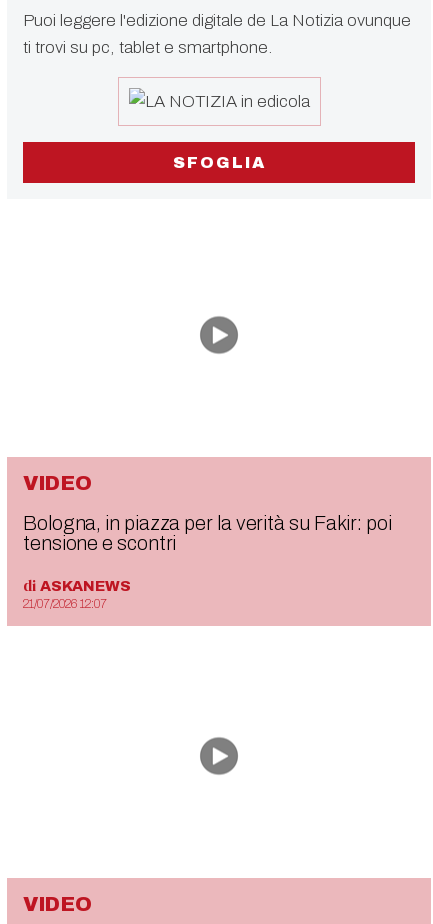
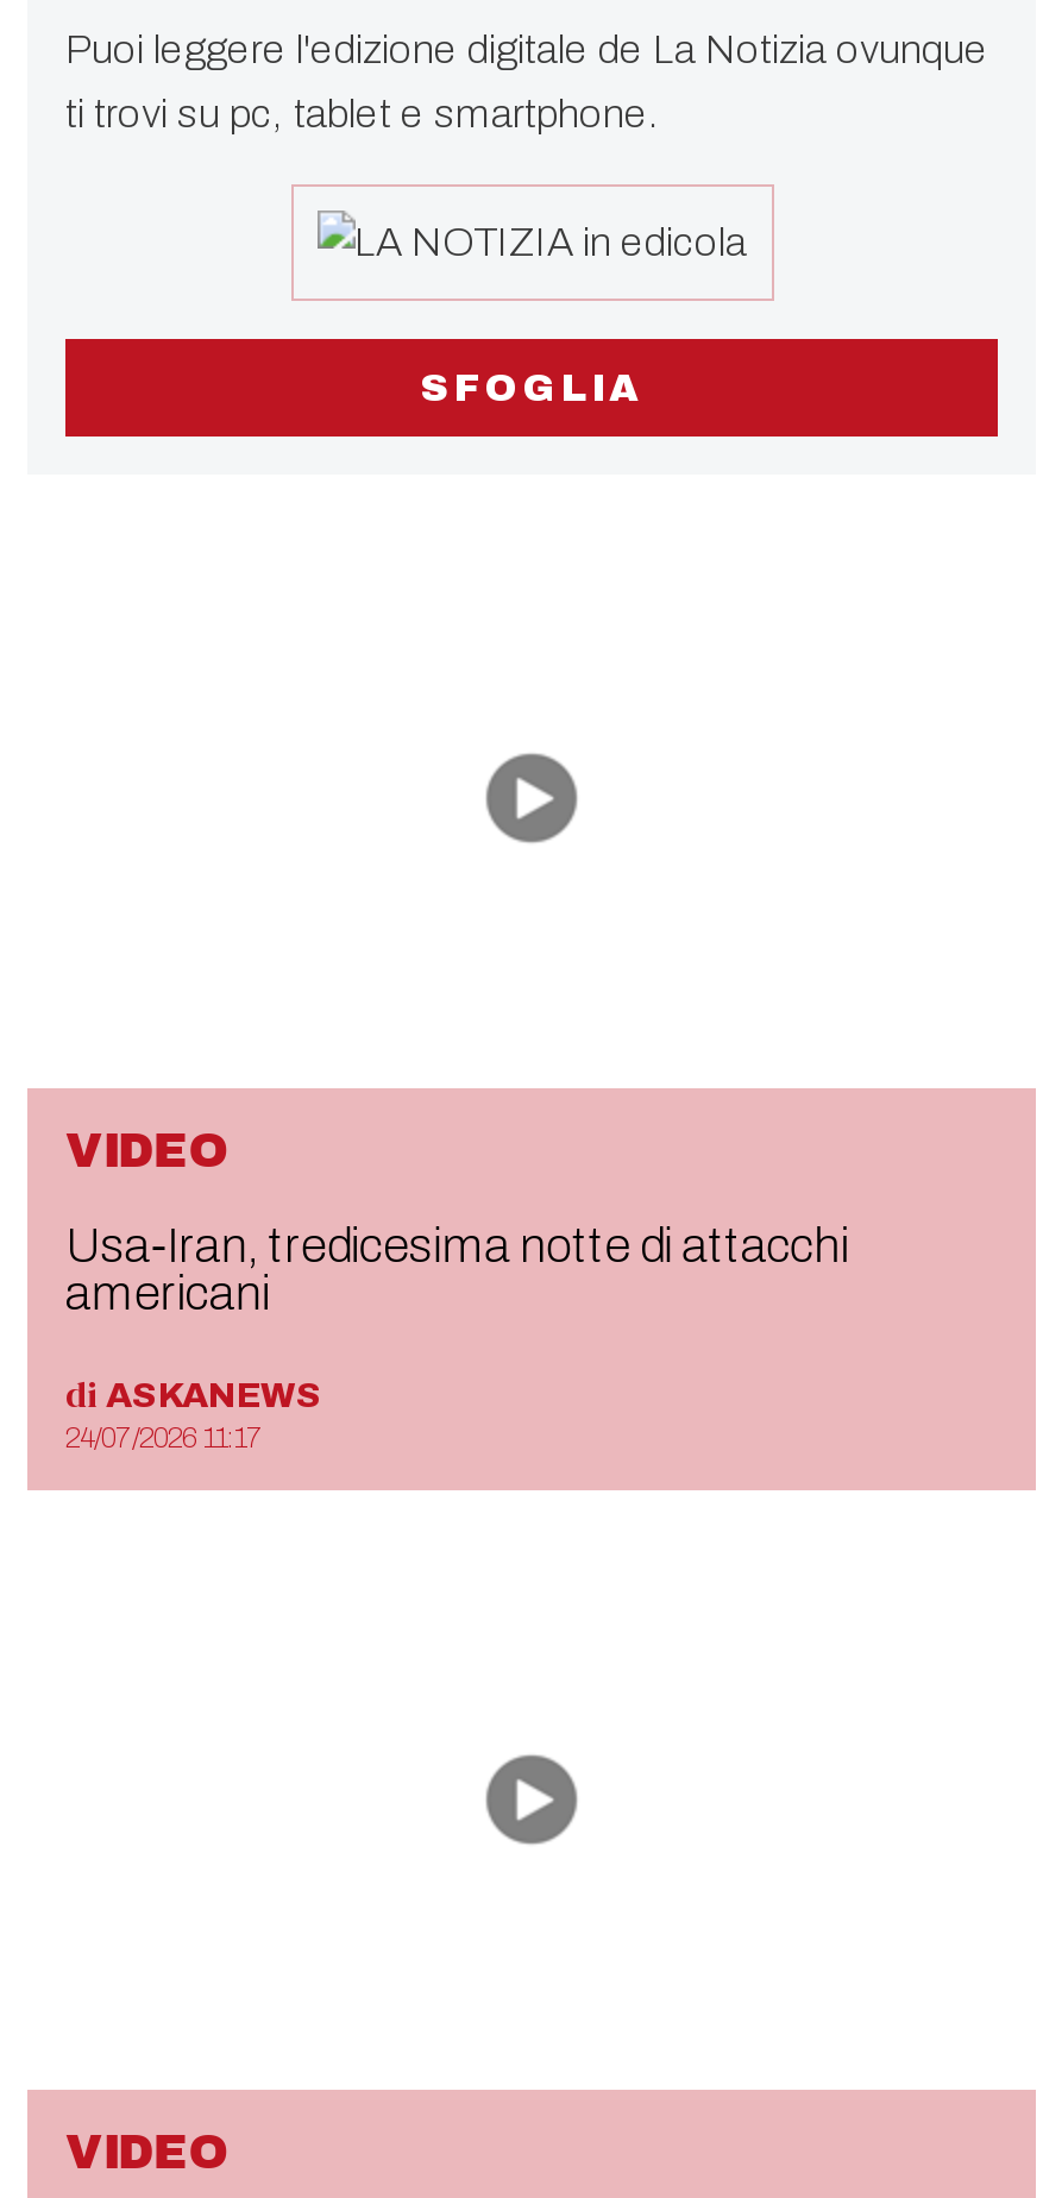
[23,512,392,554] Bologna, in piazza per la verità su Fakir: poi | tensione e scontri -> [65,1219,849,1319] Usa-Iran, tredicesima notte di attacchi | americani
[23,597,107,611] 21/07/2026 12:07 -> [65,1421,263,1455] 24/07/2026 11:17

